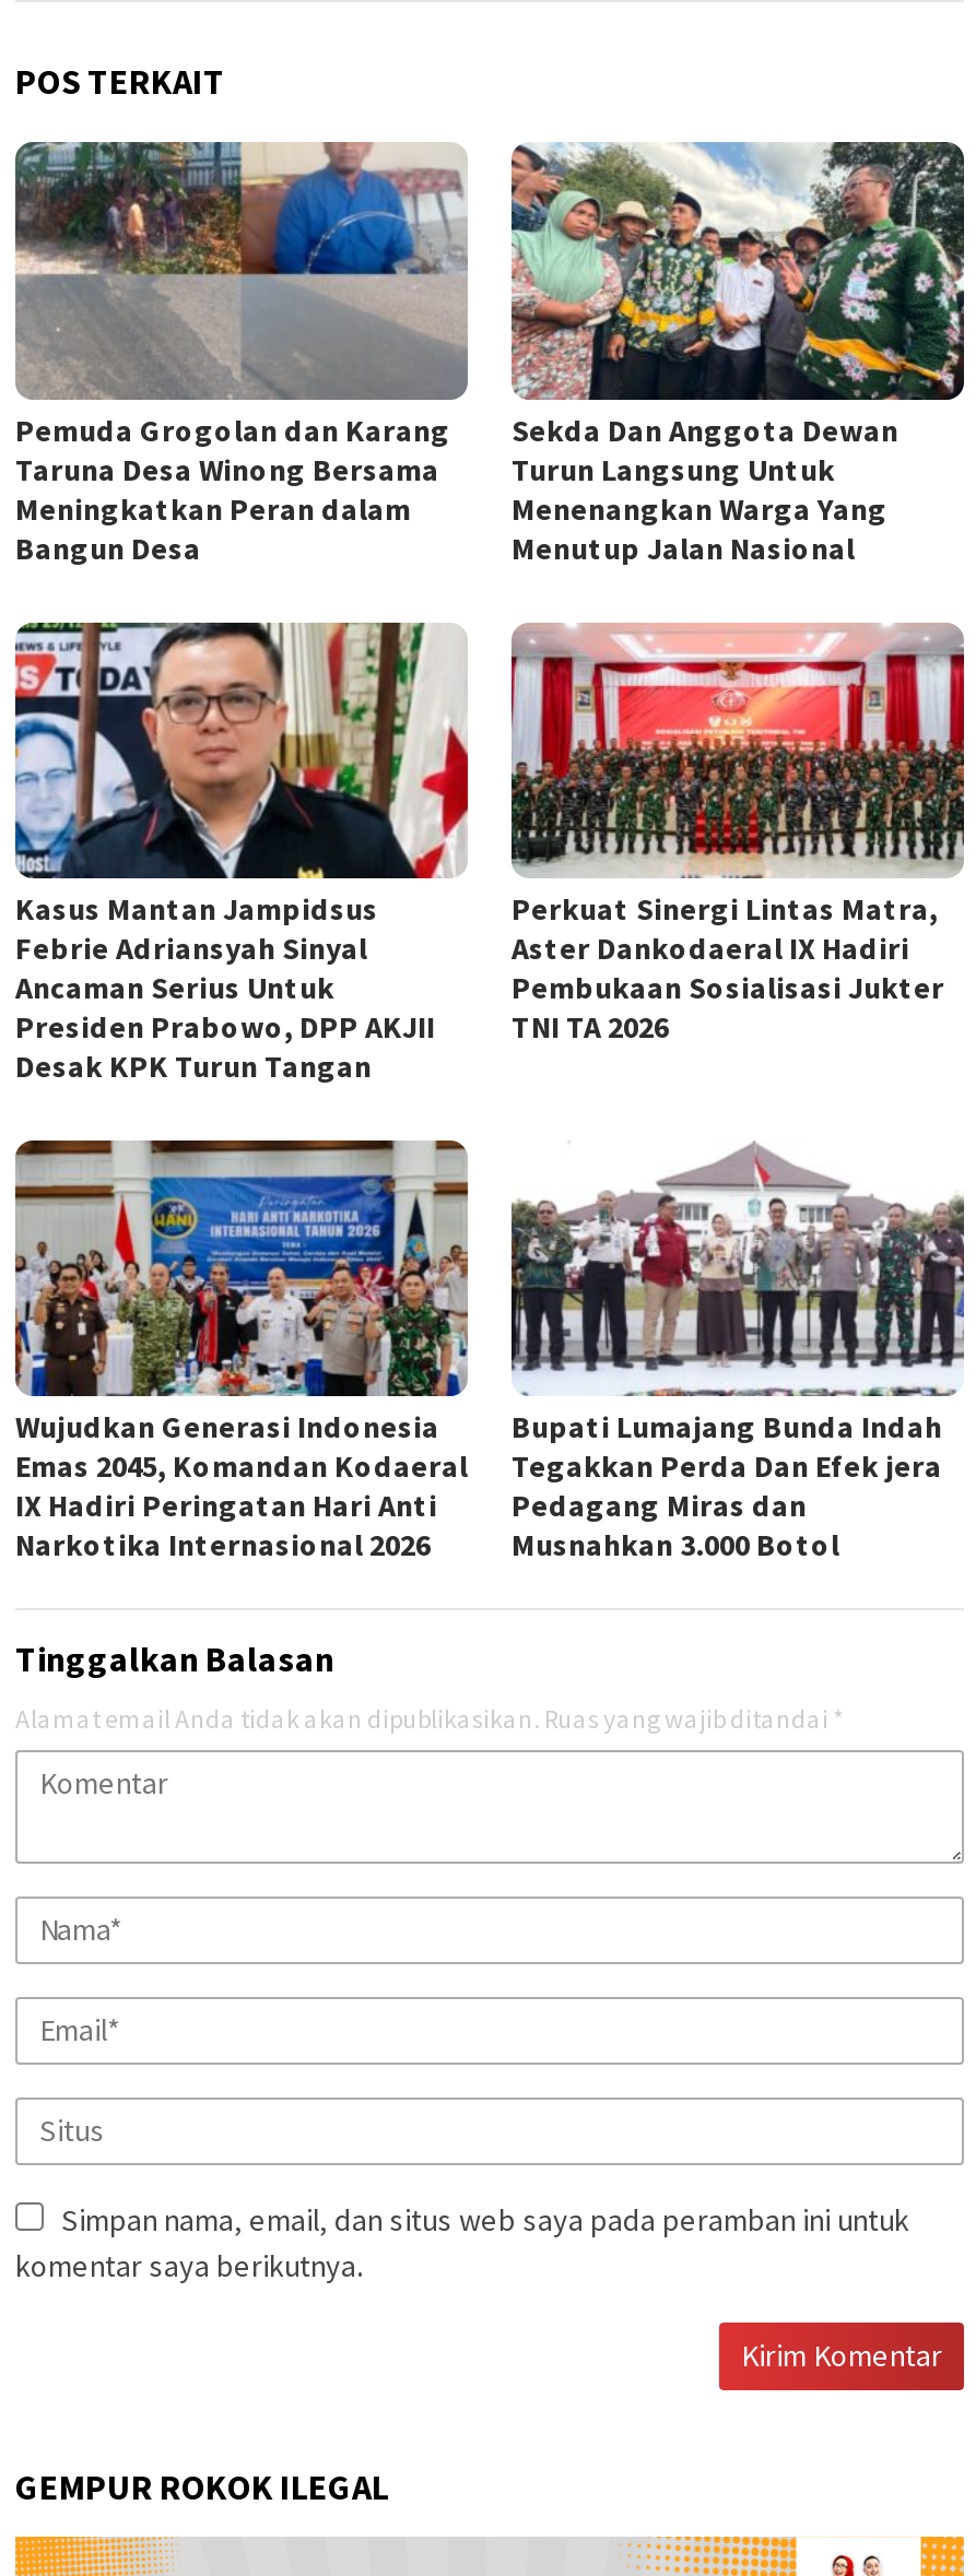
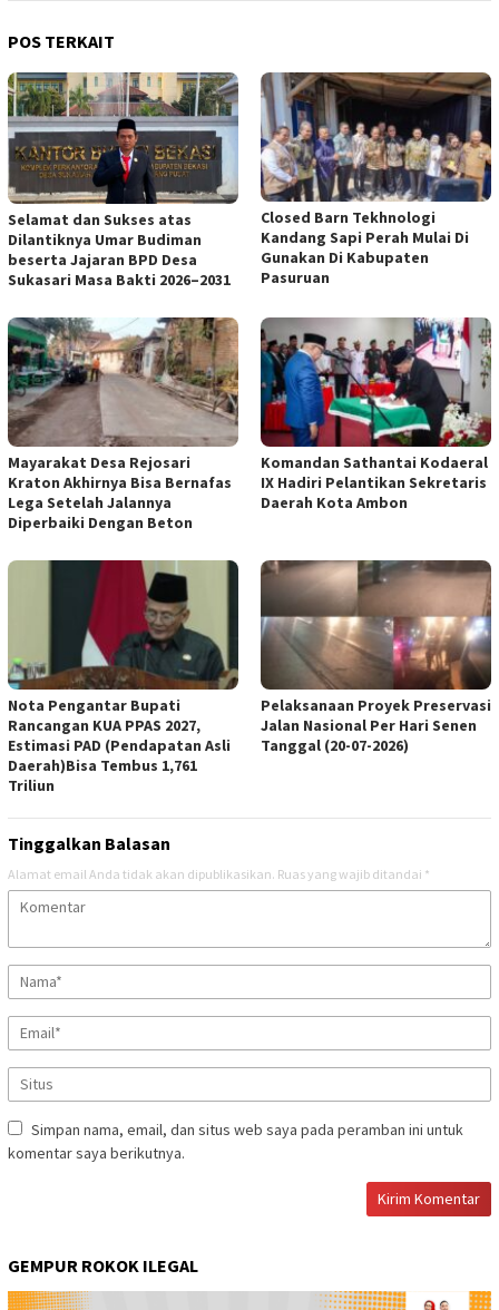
[15,142,468,568] [image] | Pemuda Grogolan dan Karang | Taruna Desa Winong Bersama | Meningkatkan Peran dalam | Bangun Desa -> [8,71,238,289] [image] | Selamat dan Sukses atas | Dilantiknya Umar Budiman | beserta Jajaran BPD Desa | Sukasari Masa Bakti 2026–2031
[509,140,966,568] [image] | Sekda Dan Anggota Dewan | Turun Langsung Untuk | Menenangkan Warga Yang | Menutup Jalan Nasional -> [260,71,491,288] [image] | Closed Barn Tekhnologi | Kandang Sapi Perah Mulai Di | Gunakan Di Kabupaten | Pasuruan
[13,621,470,1086] [image] | Kasus Mantan Jampidsus | Febrie Adriansyah Sinyal | Ancaman Serius Untuk | Presiden Prabowo, DPP AKJII | Desak KPK Turun Tangan -> [7,316,239,532] [image] | Mayarakat Desa Rejosari | Kraton Akhirnya Bisa Bernafas | Lega Setelah Jalannya | Diperbaiki Dengan Beton
[509,623,966,1047] [image] | Perkuat Sinergi Lintas Matra, | Aster Dankodaeral IX Hadiri | Pembukaan Sosialisasi Jukter | TNI TA 2026 -> [260,317,492,512] [image] | Komandan Sathantai Kodaeral | IX Hadiri Pelantikan Sekretaris | Daerah Kota Ambon
[15,1106,470,1565] [image] | Wujudkan Generasi Indonesia | Emas 2045, Komandan Kodaeral | IX Hadiri Peringatan Hari Anti | Narkotika Internasional 2026 -> [7,559,239,795] [image] | Nota Pengantar Bupati | Rancangan KUA PPAS 2027, | Estimasi PAD (Pendapatan Asli | Daerah)Bisa Tembus 1,761 | Triliun
[511,1106,966,1565] [image] | Bupati Lumajang Bunda Indah | Tegakkan Perda Dan Efek jera | Pedagang Miras dan | Musnahkan 3.000 Botol -> [260,559,492,755] [image] | Pelaksanaan Proyek Preservasi | Jalan Nasional Per Hari Senen | Tanggal (20-07-2026)

